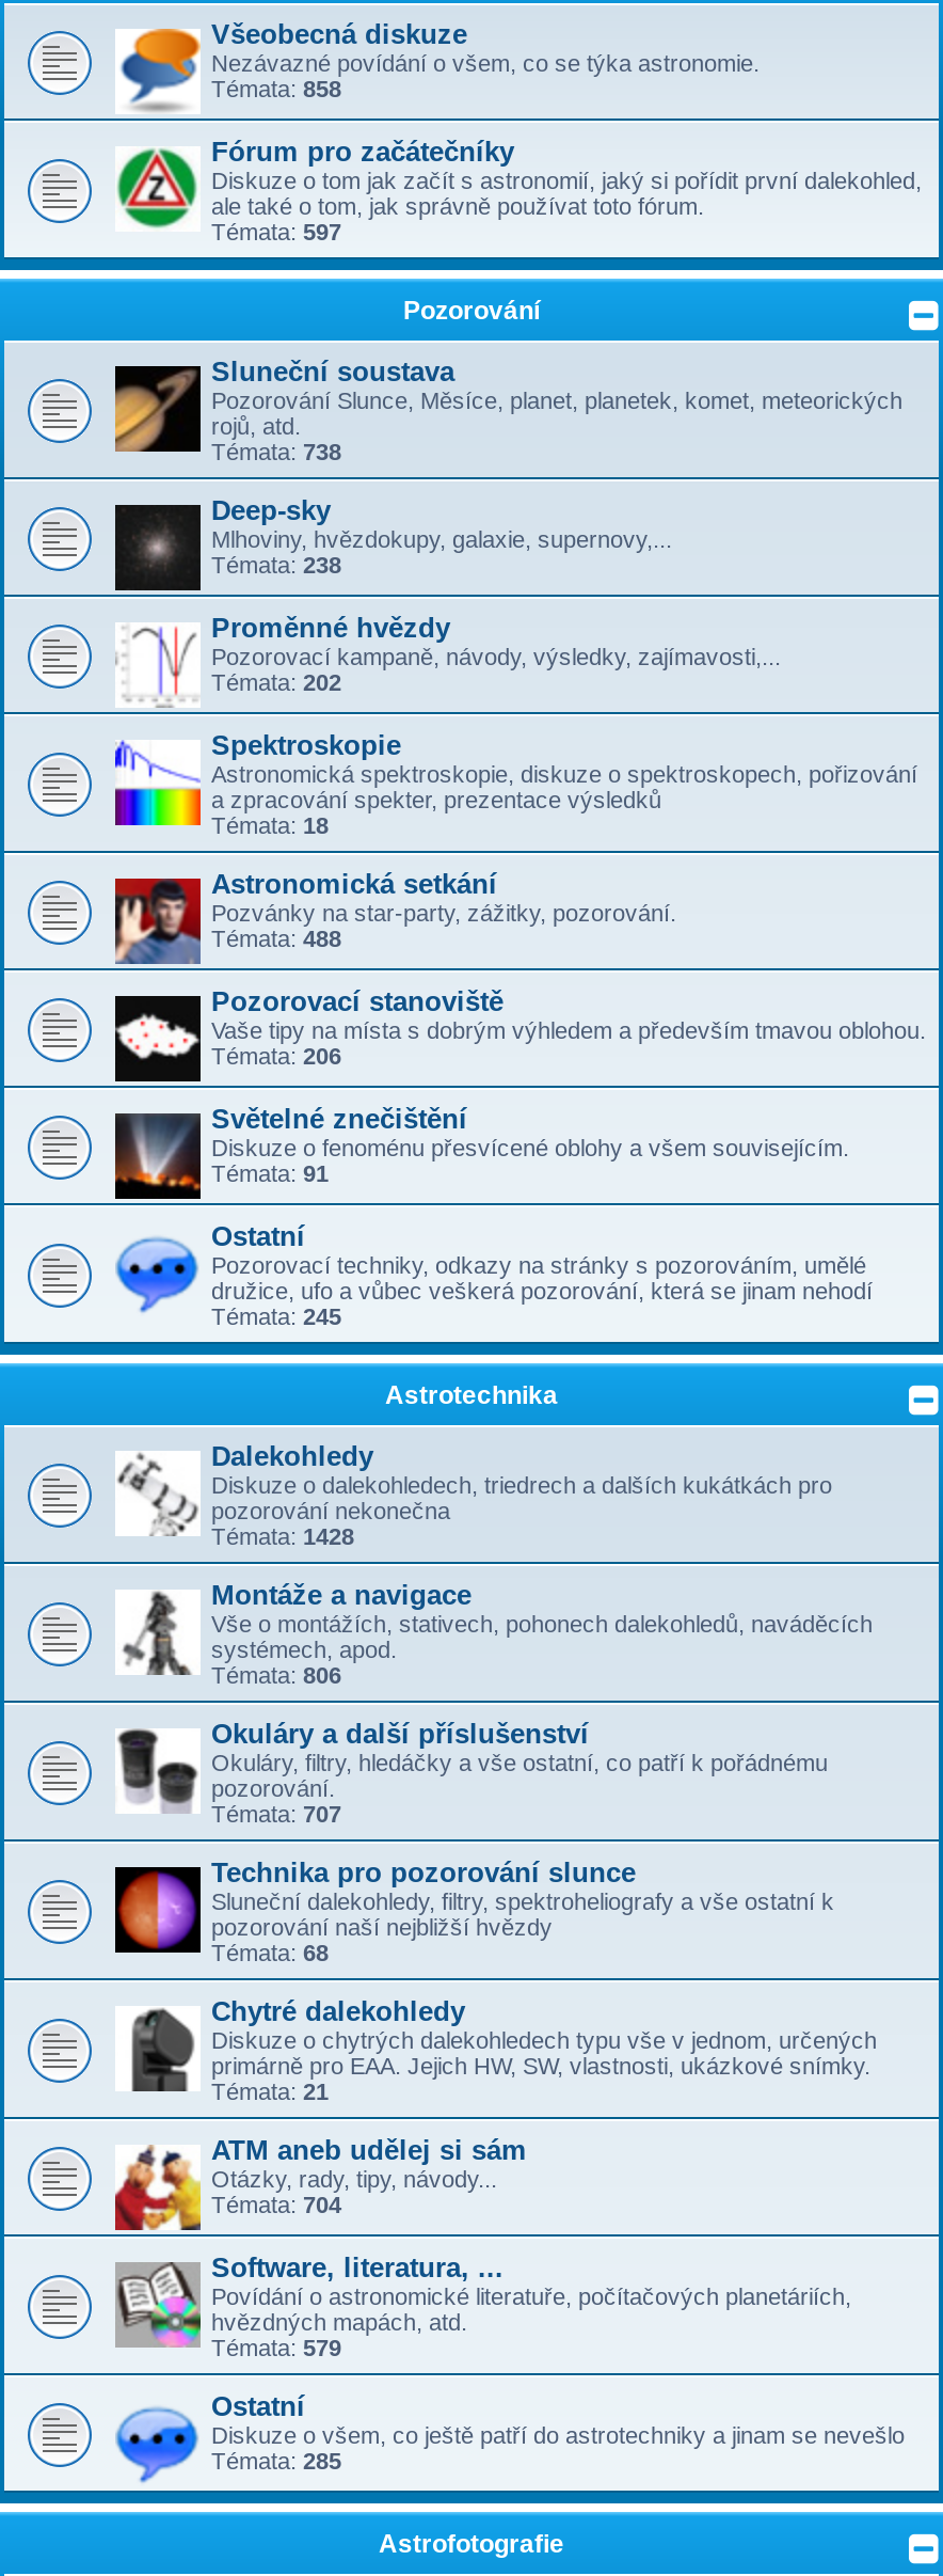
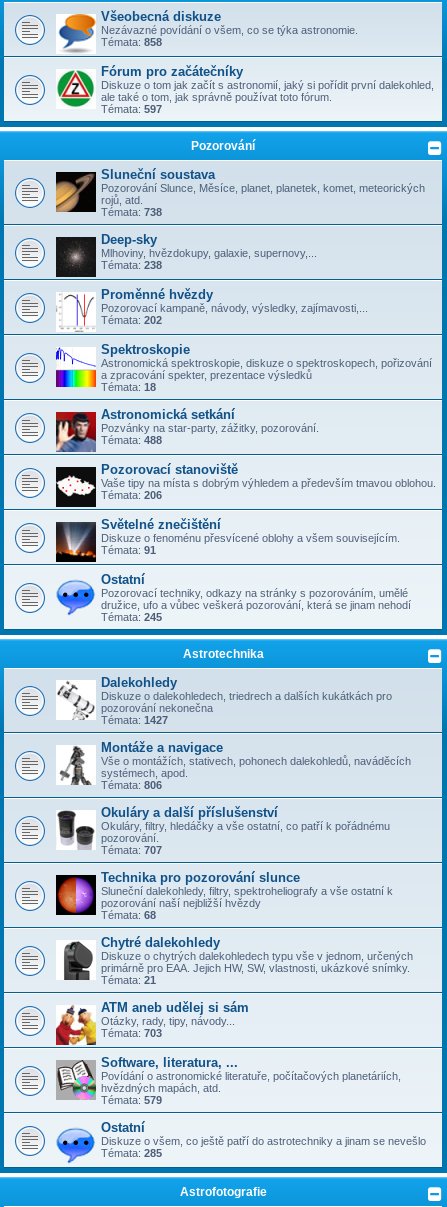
[211,1523,354,1549] Témata: 1428 -> [101,714,168,726] Témata: 1427
[211,2192,341,2217] Témata: 704 -> [101,1027,162,1039] Témata: 703

